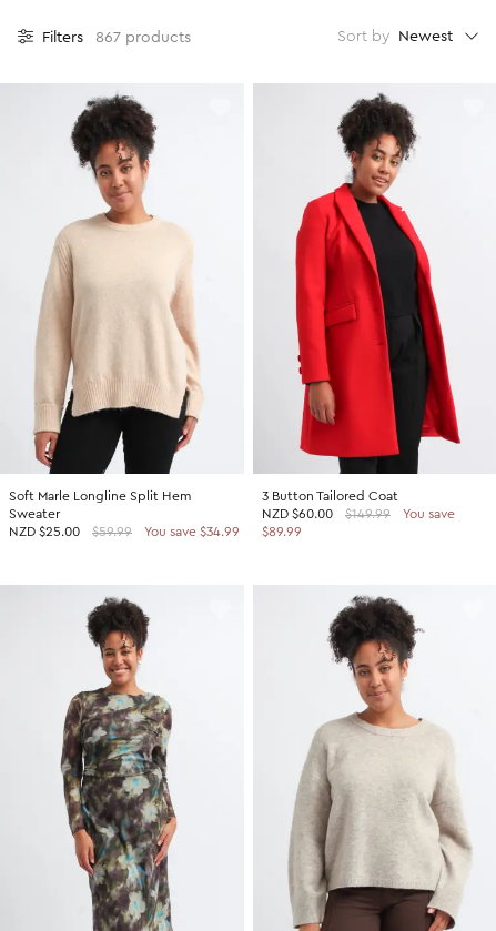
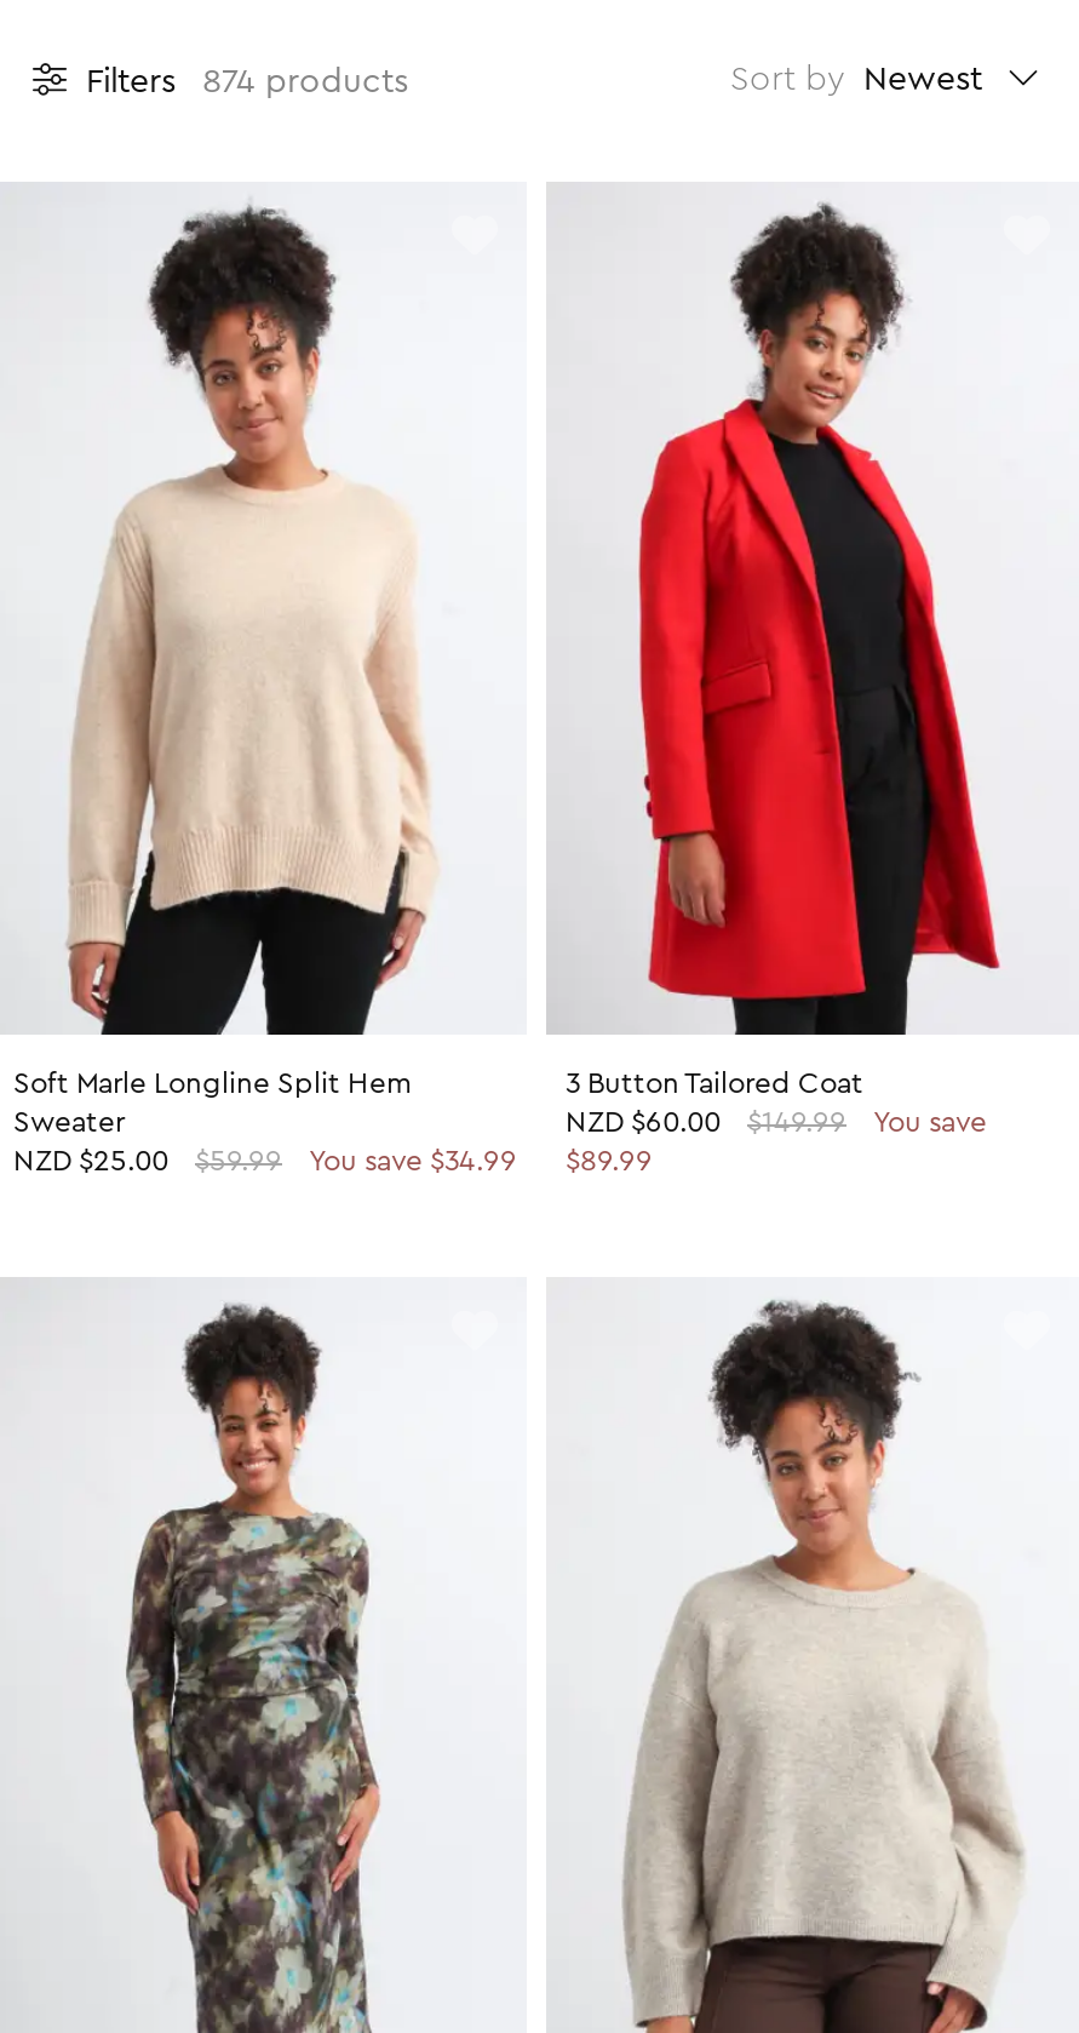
[42,30,191,46] Filters 867 products -> [86,65,408,101] Filters 874 products

